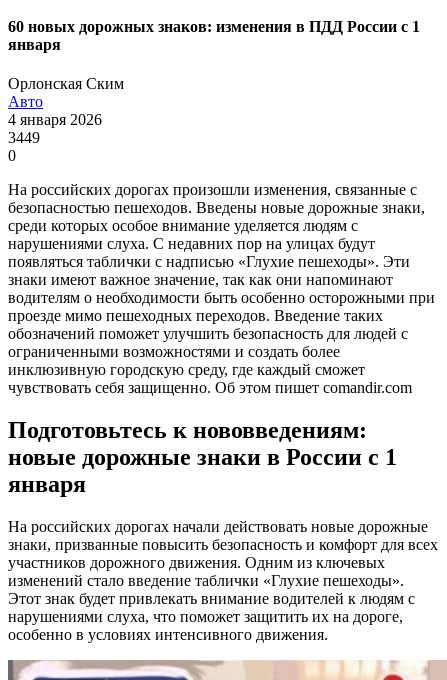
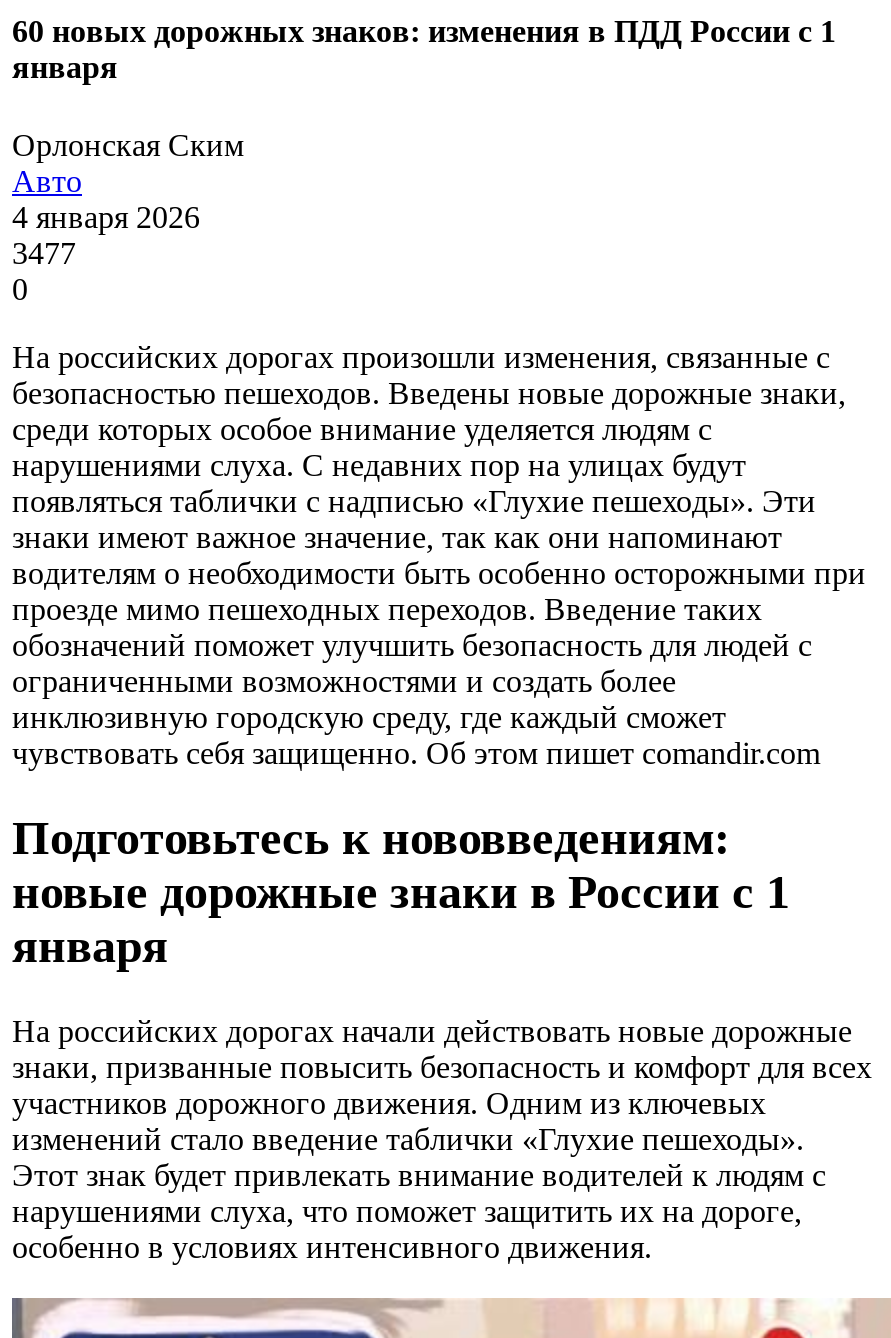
[8,129,40,146] 3449 -> [12,237,76,271] 3477

